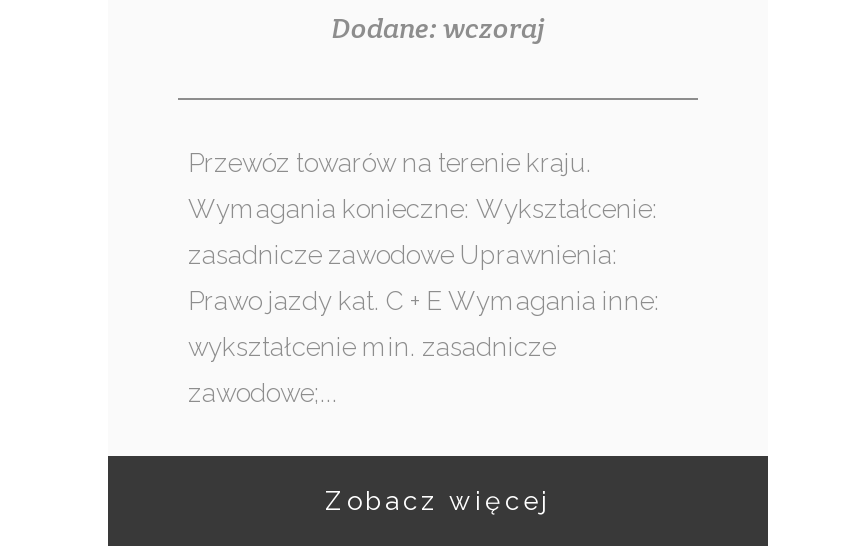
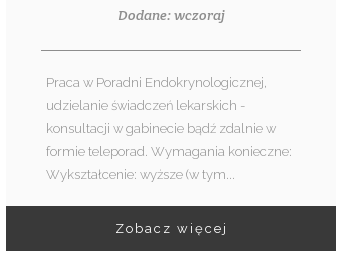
[188,148,660,408] Przewóz towarów na terenie kraju. | Wymagania konieczne: Wykształcenie: | zasadnicze zawodowe Uprawnienia: | Prawo jazdy kat. C + E Wymagania inne: | wykształcenie min. zasadnicze | zawodowe;... -> [46,75,292,182] Praca w Poradni Endokrynologicznej, | udzielanie świadczeń lekarskich - | konsultacji w gabinecie bądź zdalnie w | formie teleporad. Wymagania konieczne: | Wykształcenie: wyższe (w tym...

